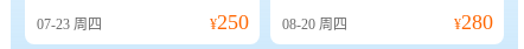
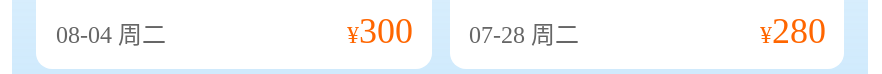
[37,16,102,33] 07-23周四 -> [56,21,166,49] 08-04周二
[209,10,248,34] ¥250 -> [347,11,413,51] ¥300
[282,16,347,33] 08-20周四 -> [469,21,579,49] 07-28周二

